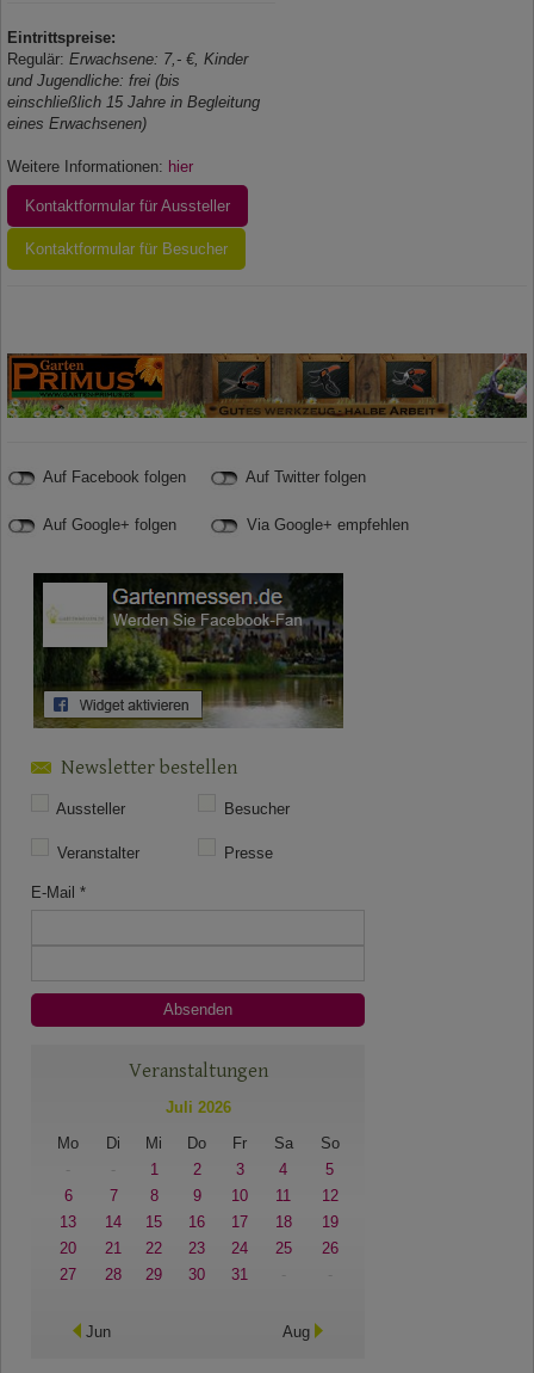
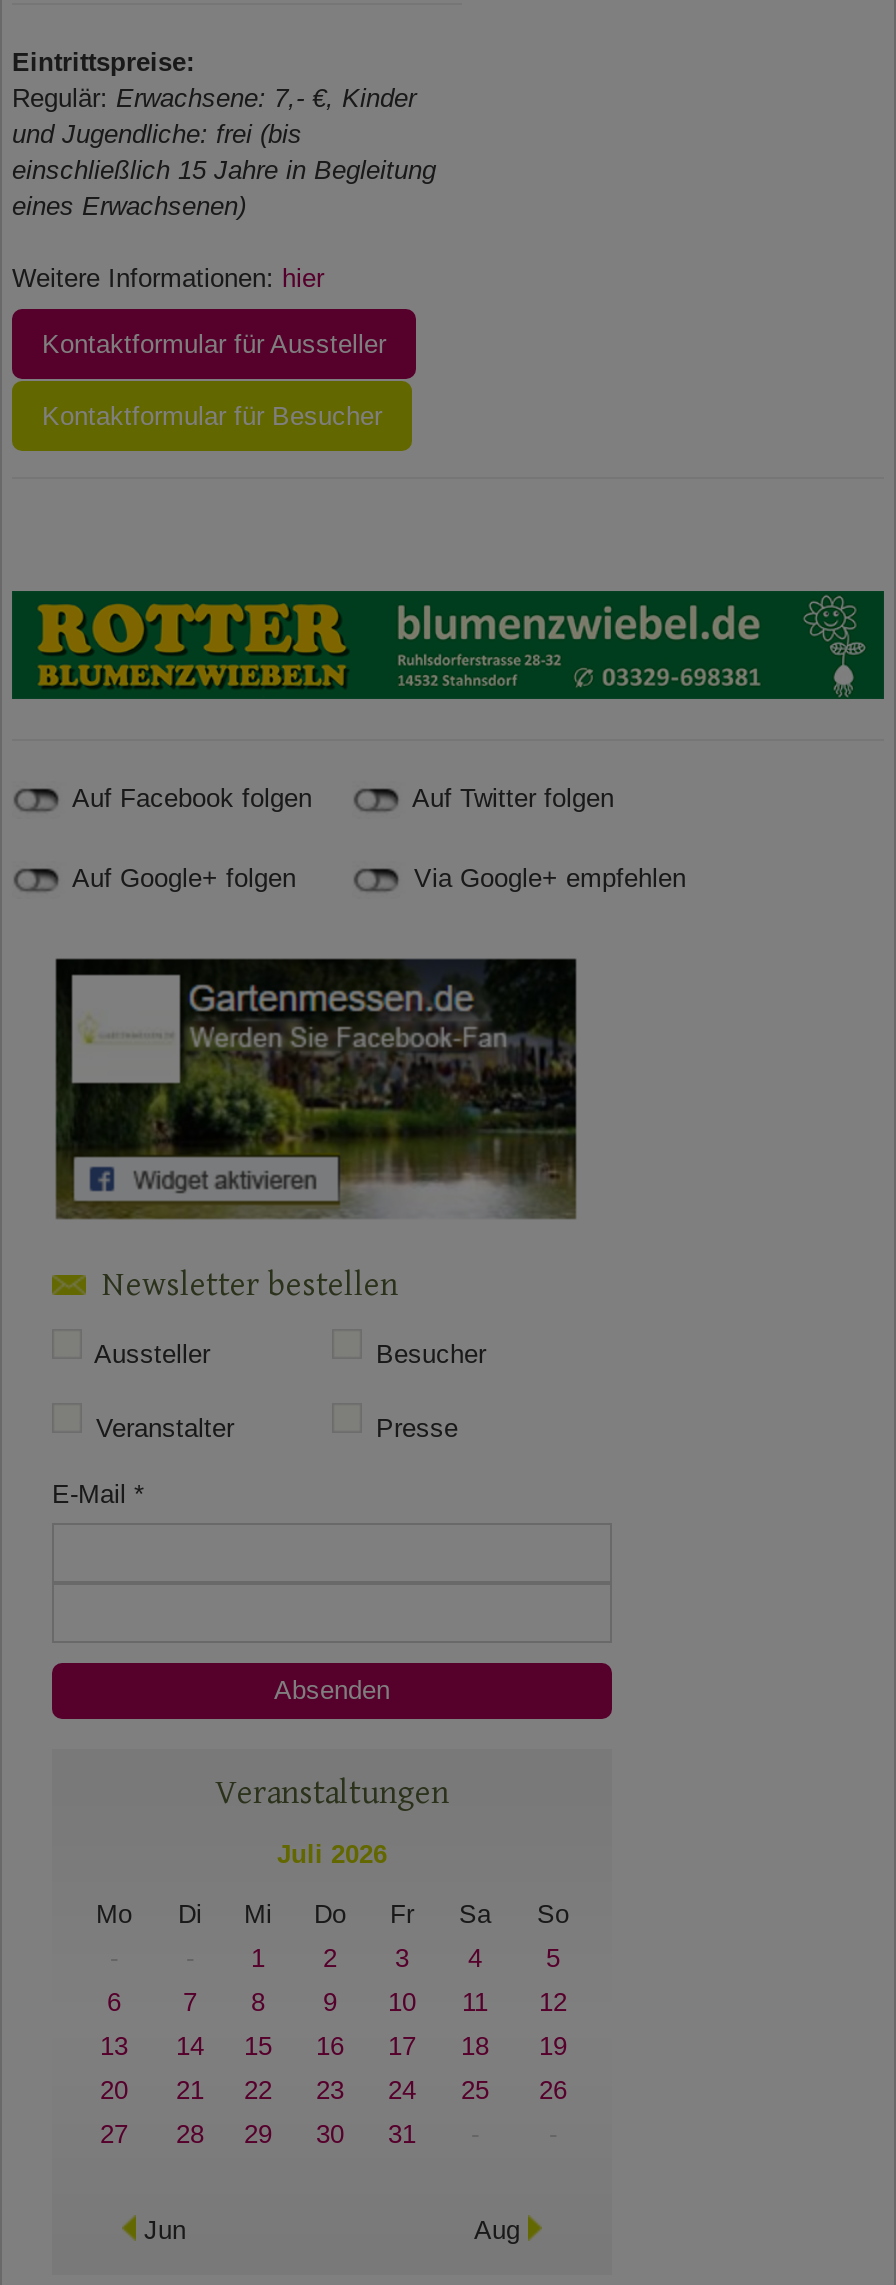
[6,352,528,419] [image] -> [10,589,886,701] [image]

